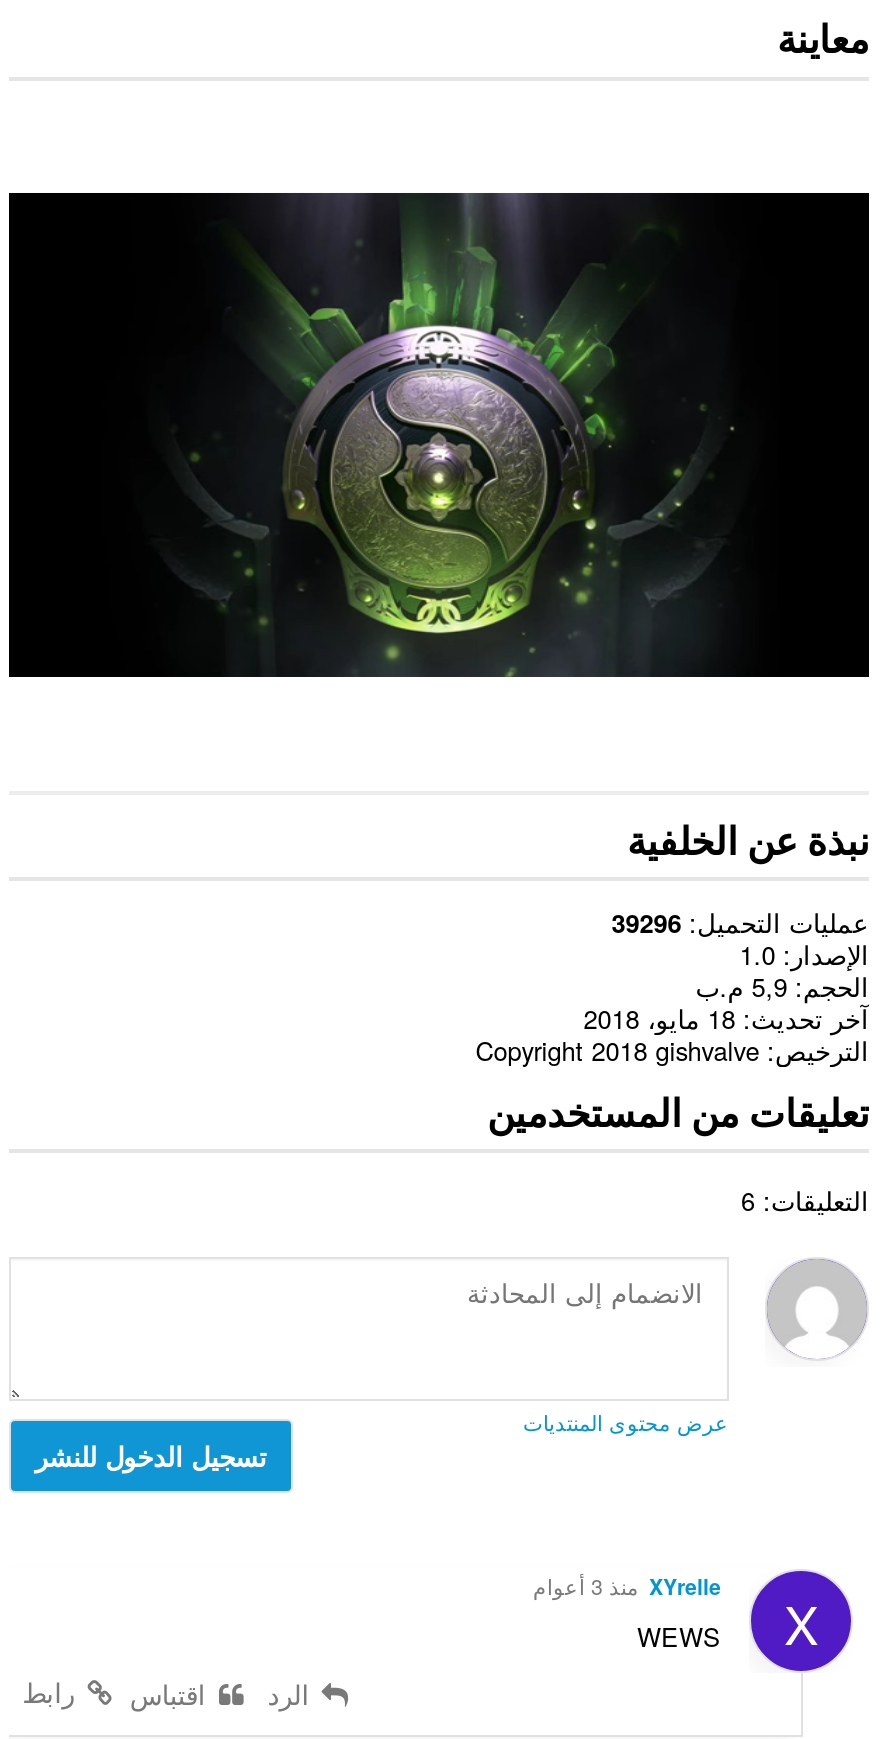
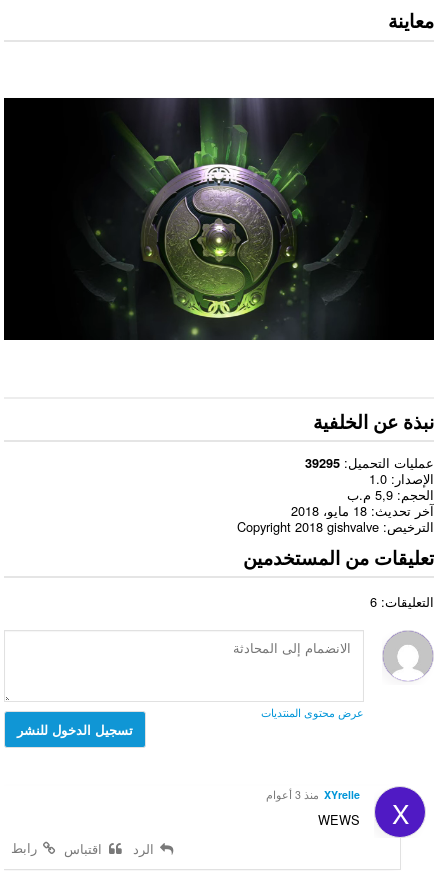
[611,903,869,941] عمليات التحميل 39296 -> [305,453,434,472] عمليات التحميل 39295

